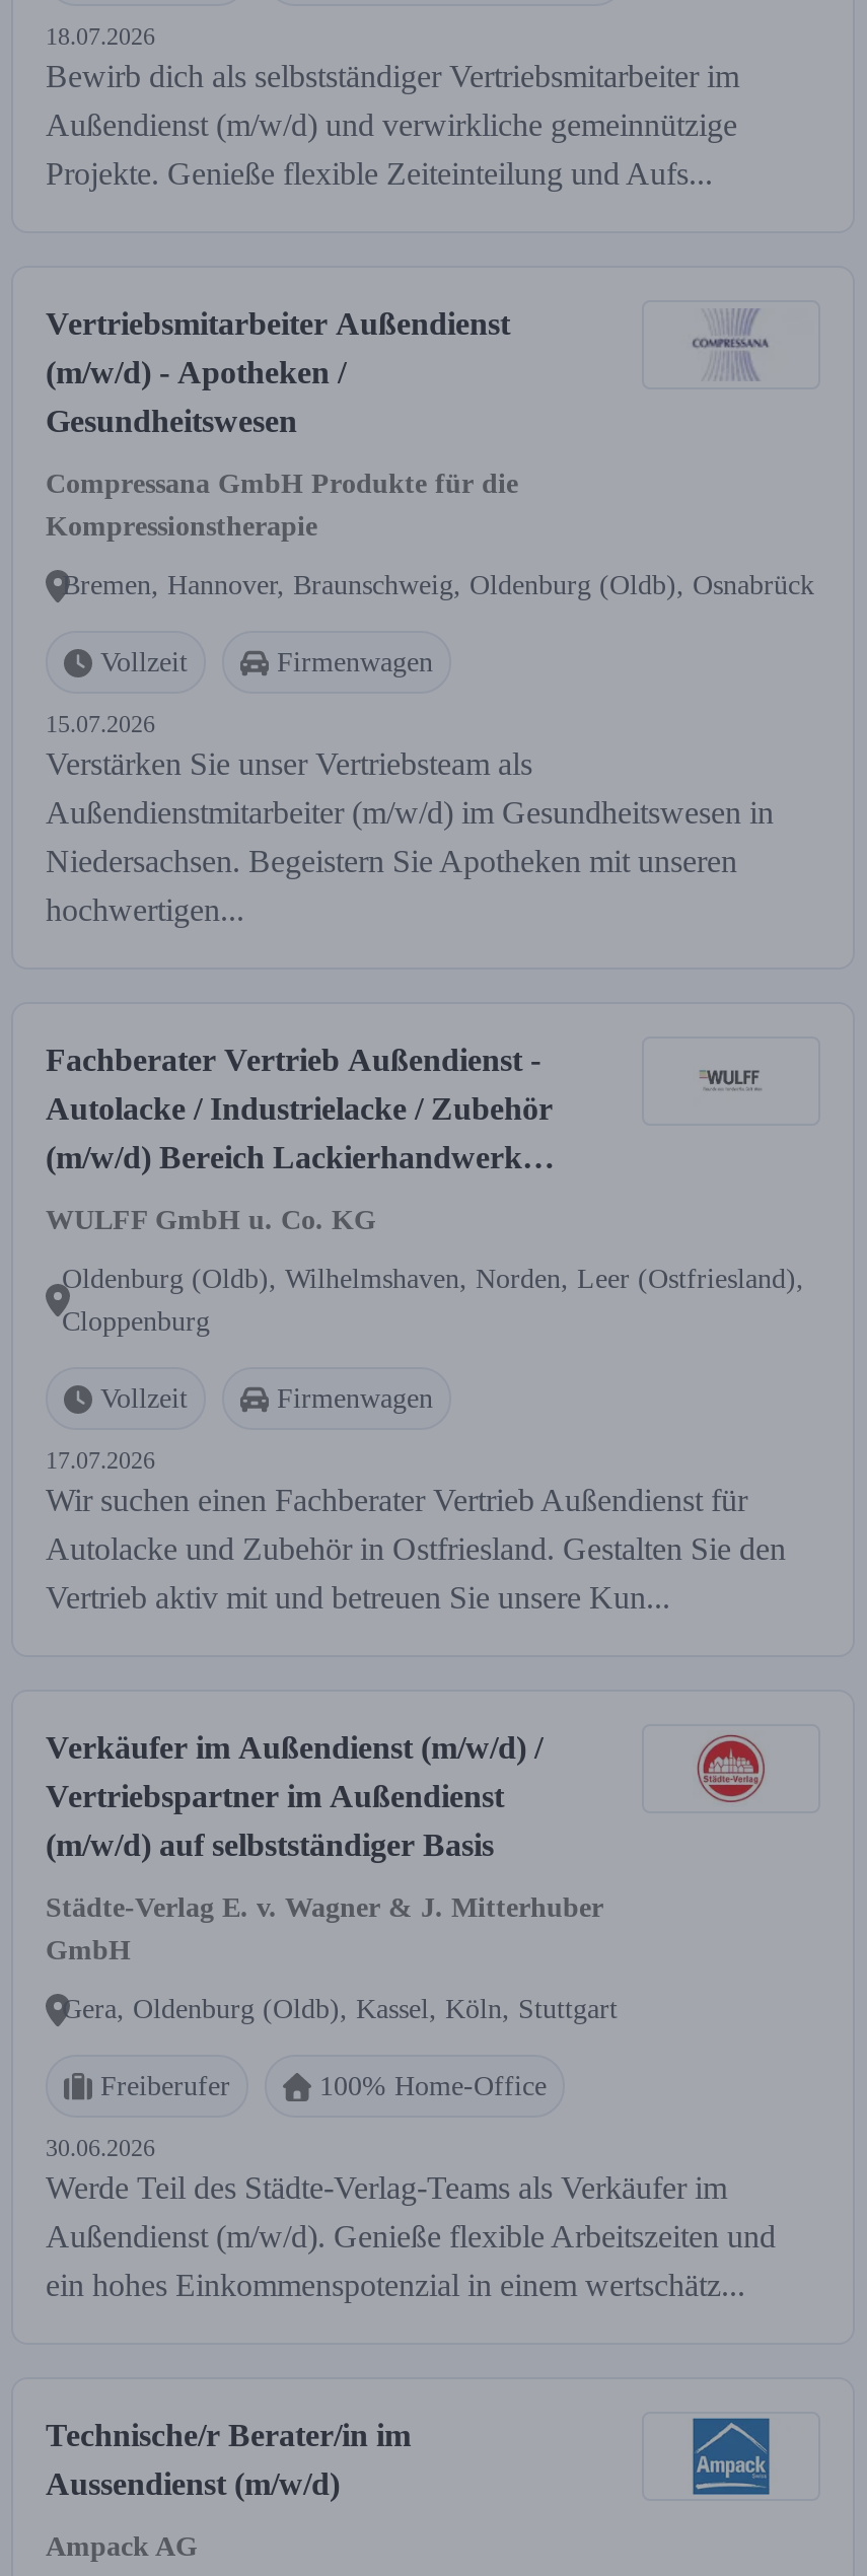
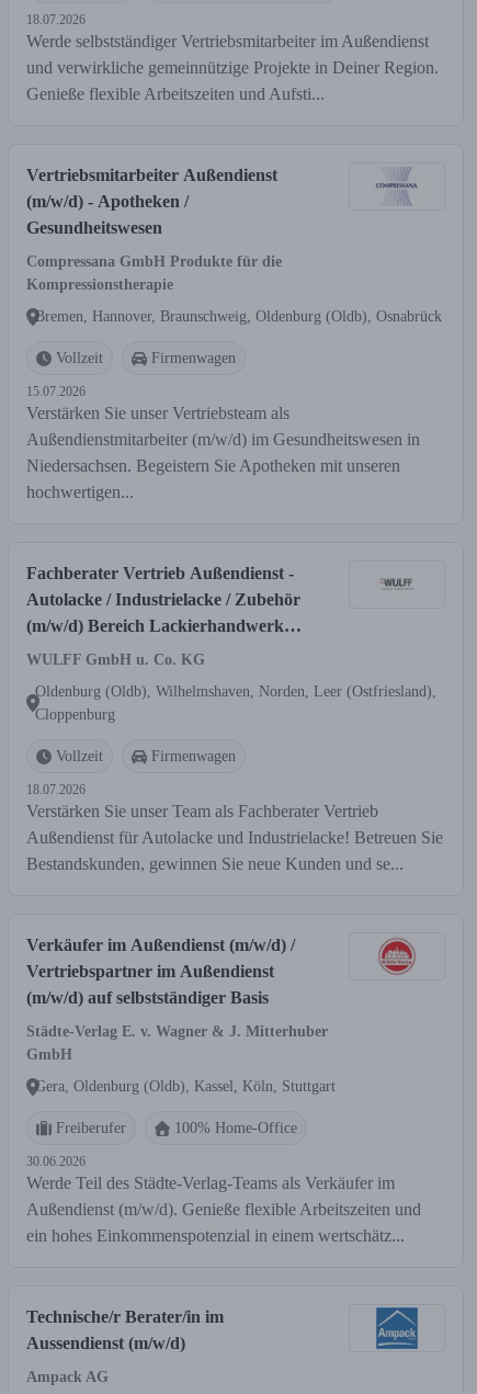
[46,59,739,191] Bewirb dich als selbstständiger Vertriebsmitarbeiter im | Außendienst (m/w/d) und verwirkliche gemeinnützige | Projekte. Genieße flexible Zeiteinteilung und Aufs... -> [26,32,439,103] Werde selbstständiger Vertriebsmitarbeiter im Außendienst | und verwirkliche gemeinnützige Projekte in Deiner Region. | Genieße flexible Arbeitszeiten und Aufsti...
[46,1446,786,1615] 17.07.2026 | Wir suchen einen Fachberater Vertrieb Außendienst für | Autolacke und Zubehör in Ostfriesland. Gestalten Sie den | Vertrieb aktiv mit und betreuen Sie unsere Kun... -> [26,782,443,873] 18.07.2026 | Verstärken Sie unser Team als Fachberater Vertrieb | Außendienst für Autolacke und Industrielacke! Betreuen Sie | Bestandskunden, gewinnen Sie neue Kunden und se...

